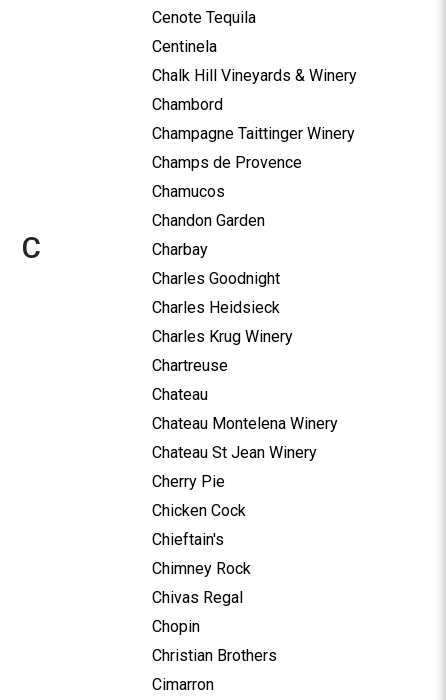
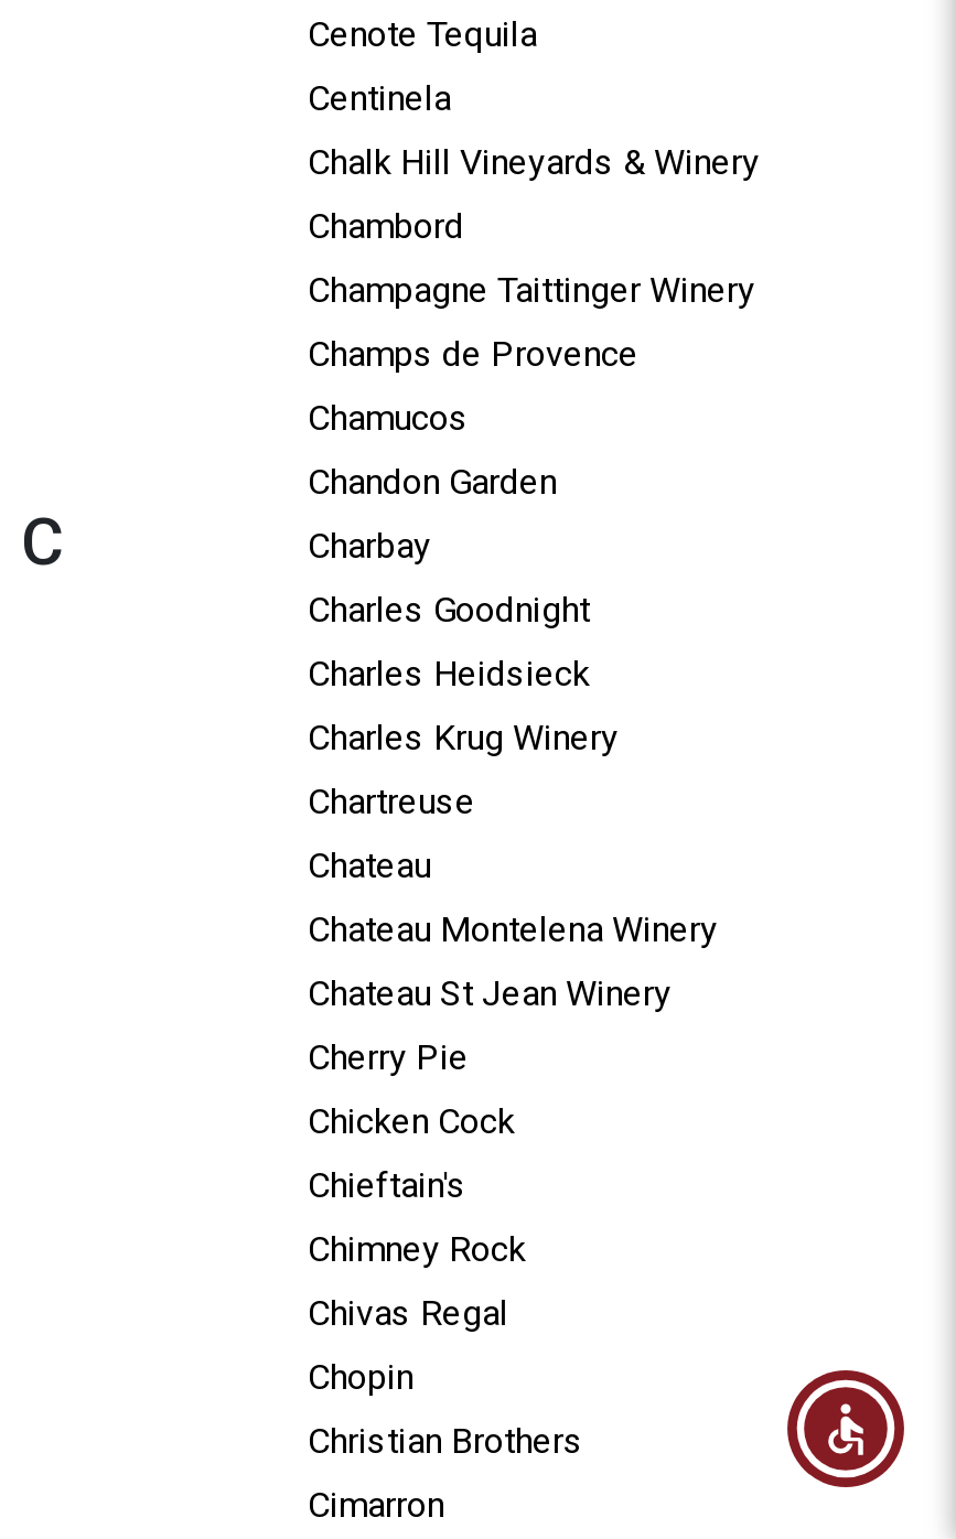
none -> [784,1367,907,1490] [image]

